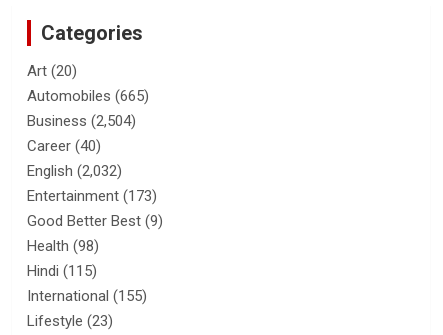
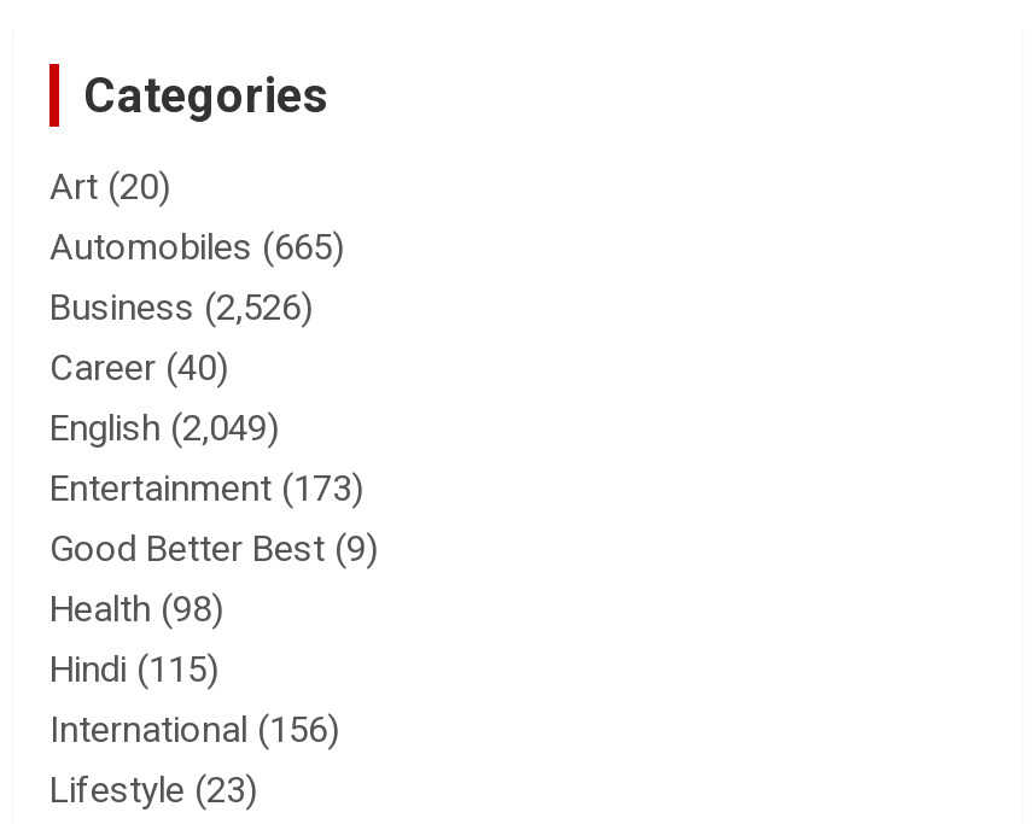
[27,112,136,130] Business (2,504) -> [49,286,313,329] Business (2,526)
[27,162,122,180] English (2,032) -> [49,407,279,450] English (2,049)
[27,287,147,305] International (155) -> [49,708,339,752] International (156)

